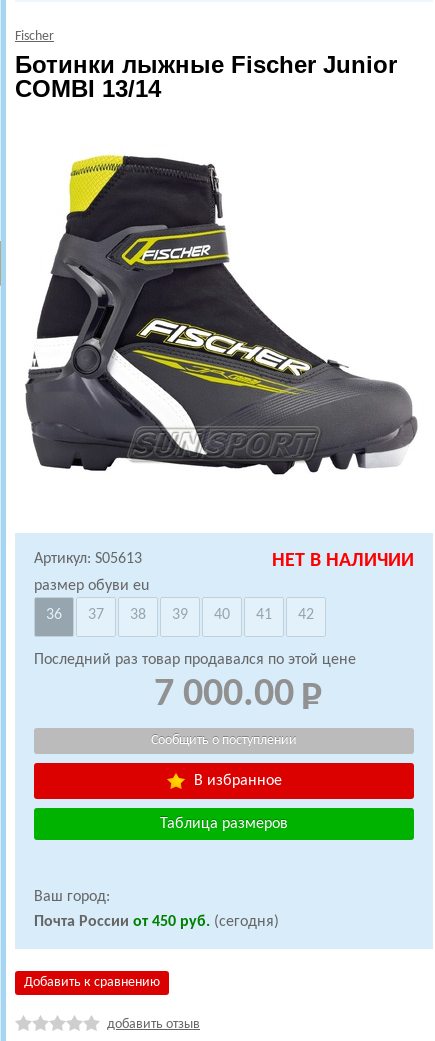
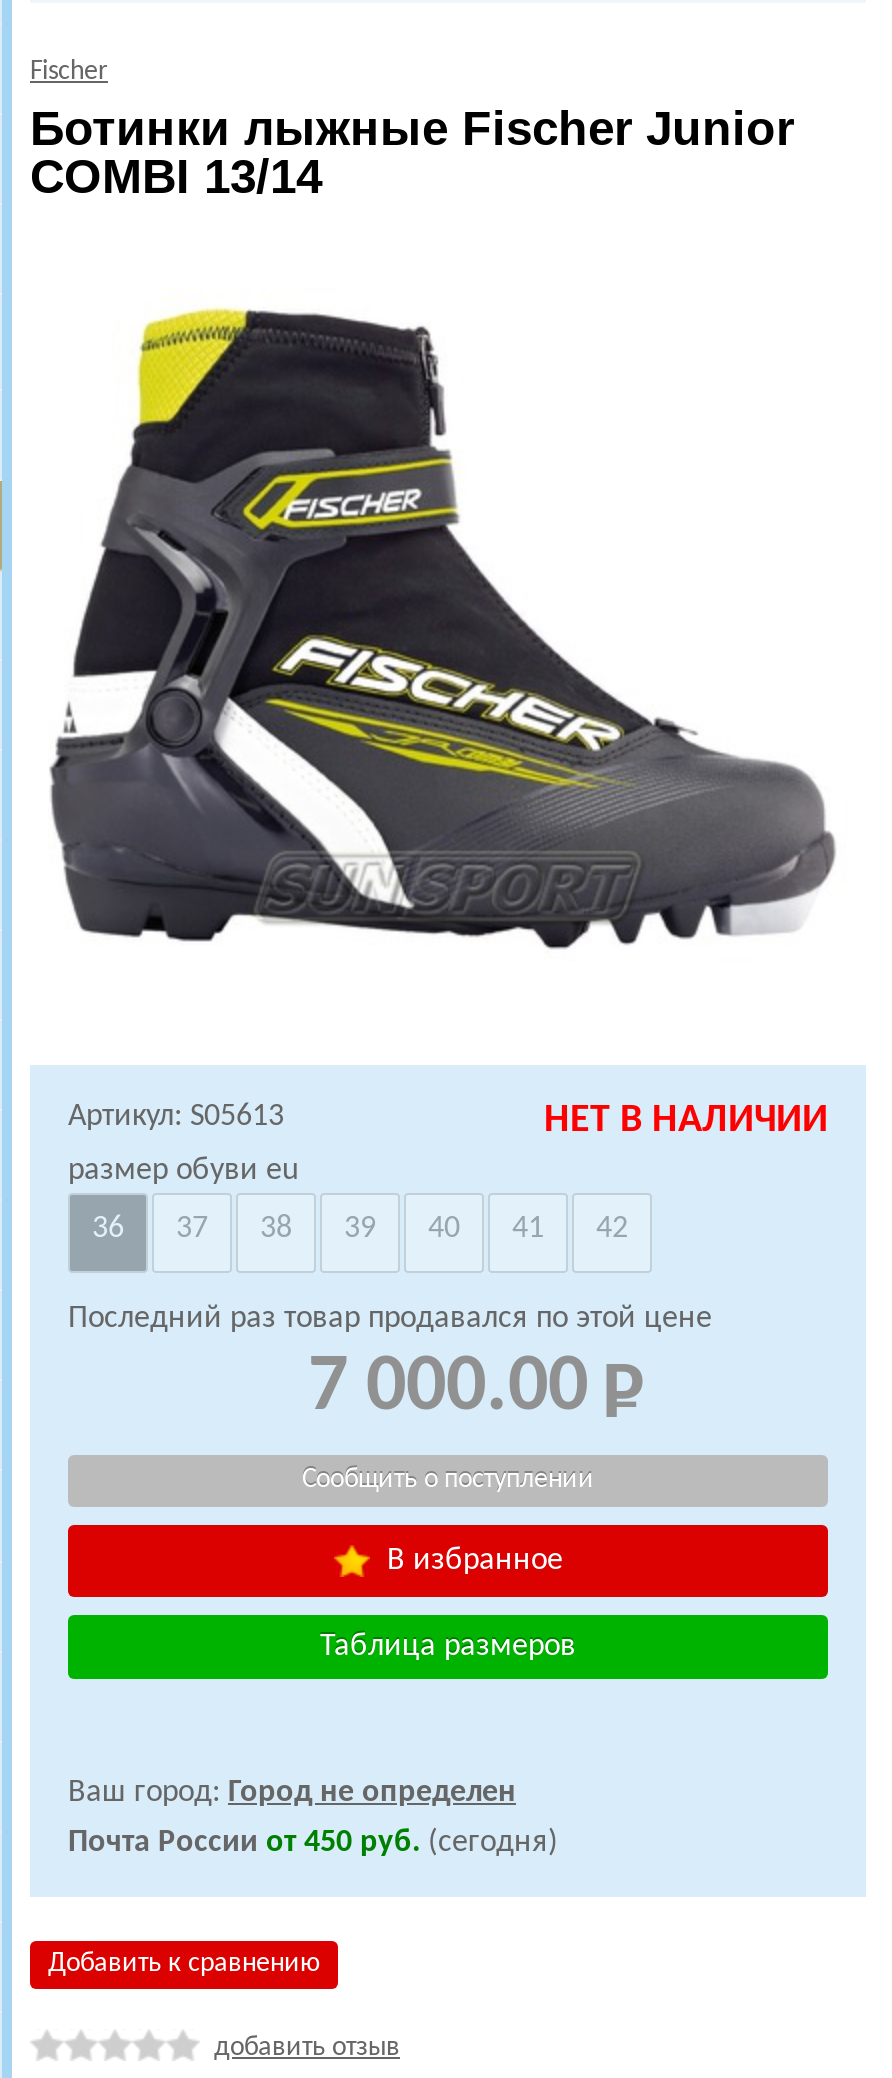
[34,889,114,905] Ваш город: -> [68,1777,516,1809] Ваш город: Город не определен

